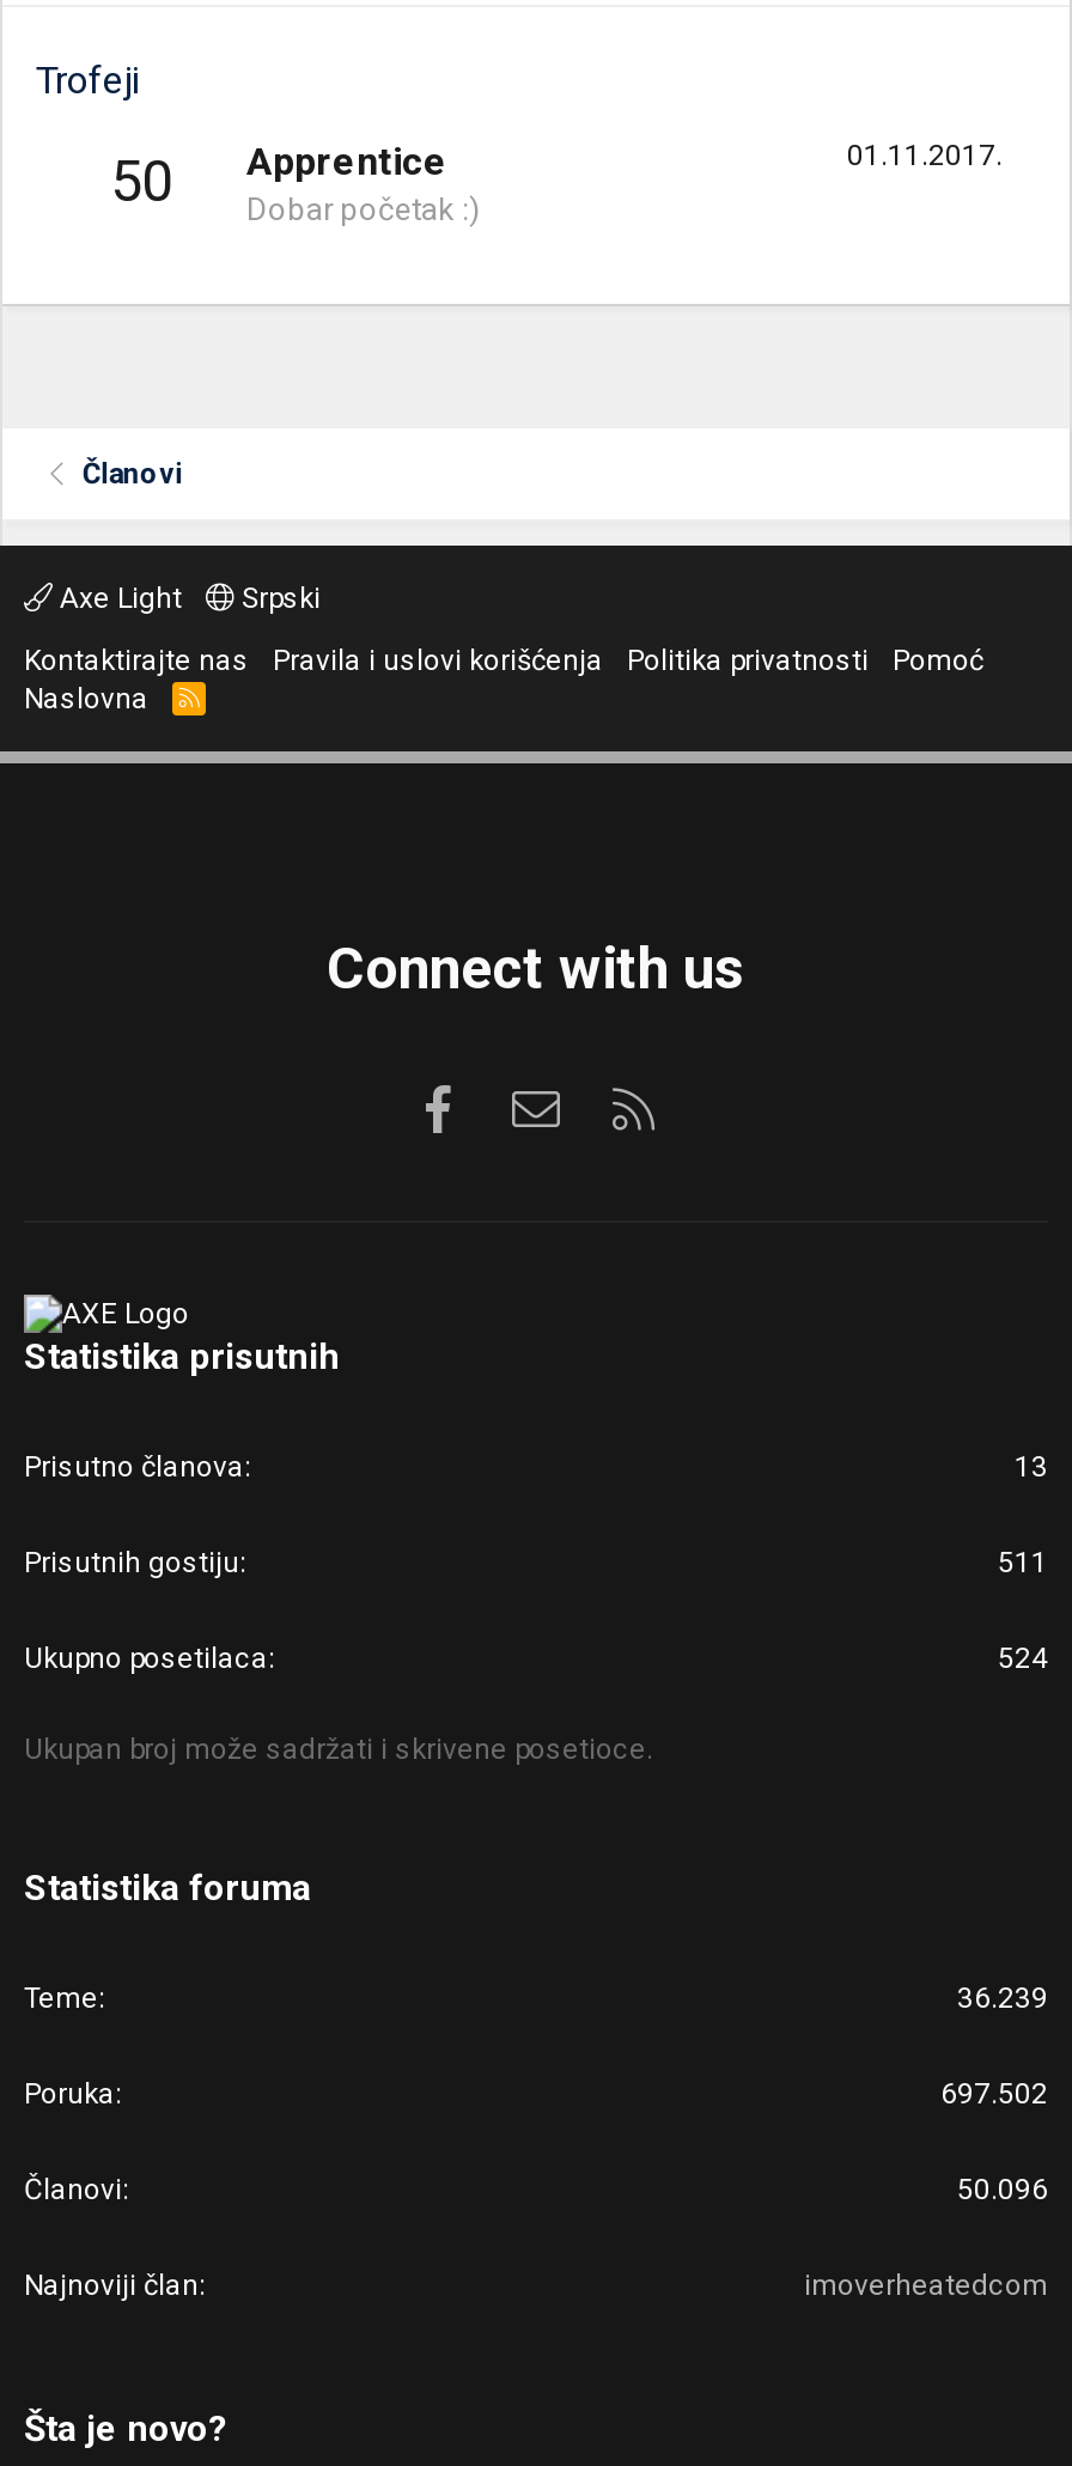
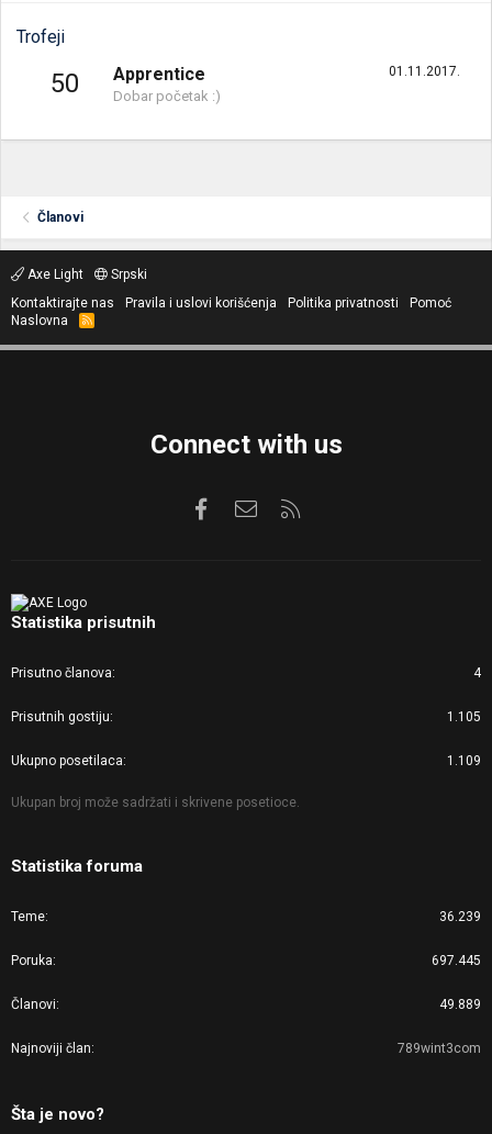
[1015,1450,1048,1484] 13 -> [473,665,481,681] 4
[998,1546,1048,1579] 511 -> [447,709,481,725] 1.105
[998,1642,1048,1675] 524 -> [447,753,481,768] 1.109
[940,2077,1048,2111] 697.502 -> [432,953,481,968] 697.445
[957,2173,1048,2206] 50.096 -> [439,997,481,1012] 49.889
[804,2269,1048,2302] imoverheatedcom -> [398,1041,481,1056] 789wint3com

